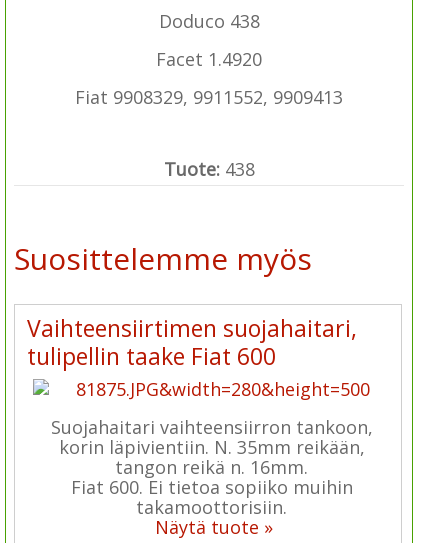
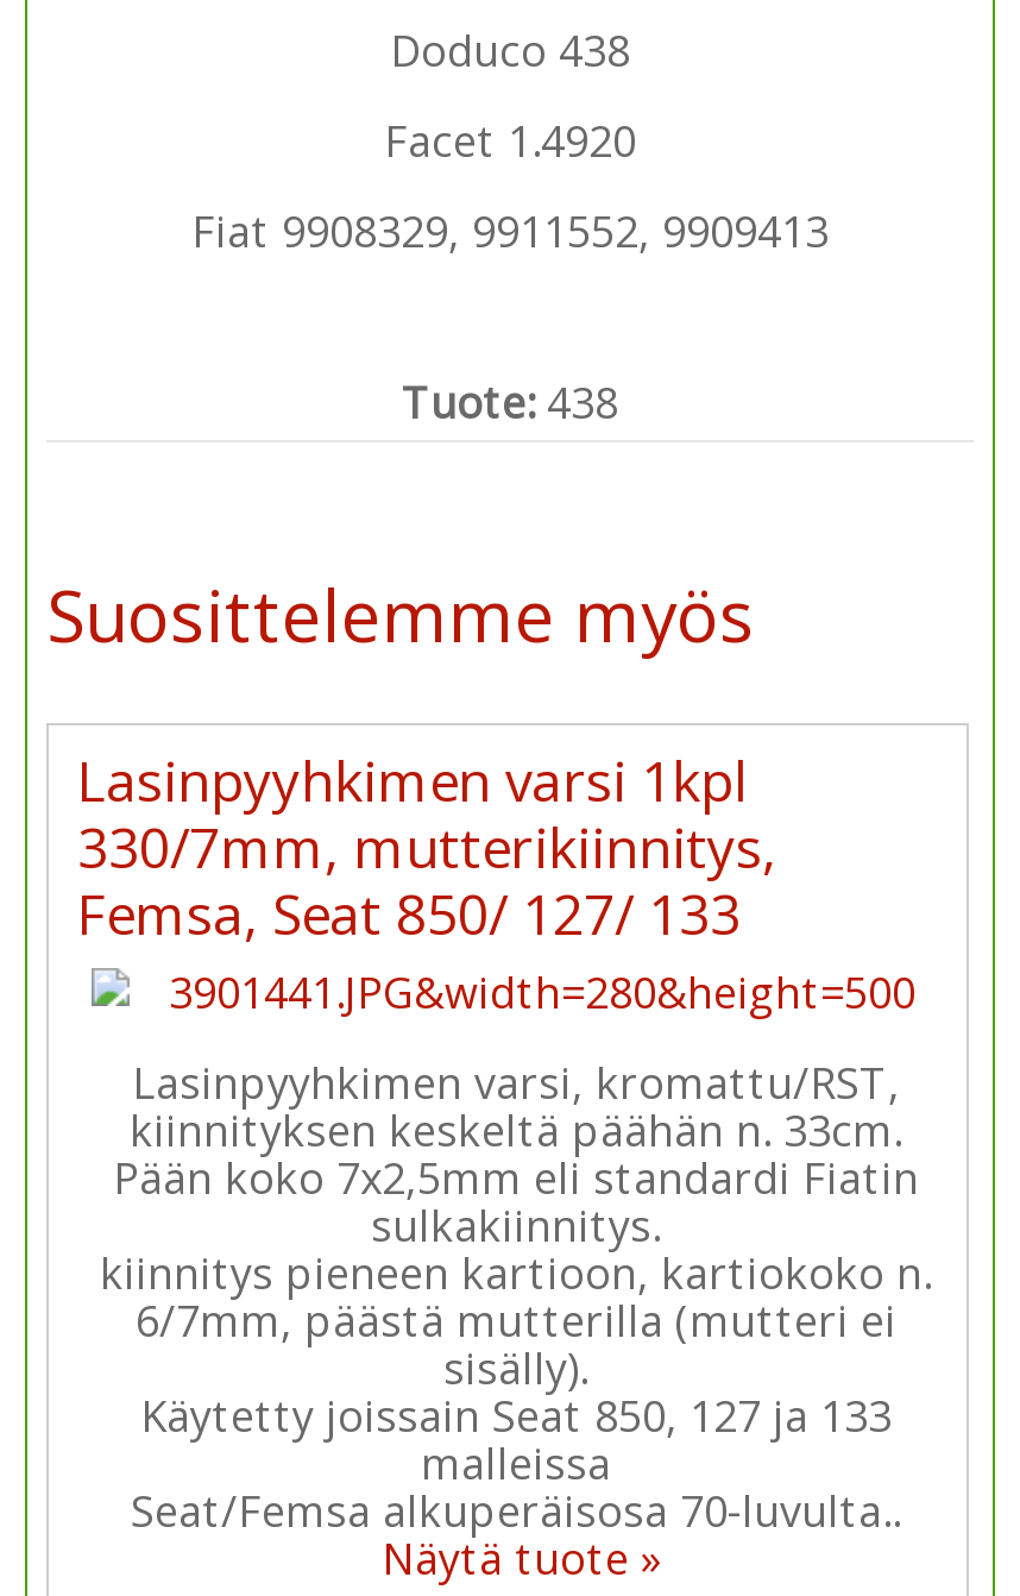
[27,312,357,372] Vaihteensiirtimen suojahaitari, | tulipellin taake Fiat 600 -> [77,742,776,951] Lasinpyyhkimen varsi 1kpl | 330/7mm, mutterikiinnitys, | Femsa, Seat 850/ 127/ 133
[50,415,372,519] Suojahaitari vaihteensiirron tankoon, | korin läpivientiin. N. 35mm reikään, | tangon reikä n. 16mm. | Fiat 600. Ei tietoa sopiiko muihin | takamoottorisiin. -> [100,1054,932,1539] Lasinpyyhkimen varsi, kromattu/RST, | kiinnityksen keskeltä päähän n. 33cm. | Pään koko 7x2,5mm eli standardi Fiatin | sulkakiinnitys. | kiinnitys pieneen kartioon, kartiokoko n. | 6/7mm, päästä mutterilla (mutteri ei | sisälly). | Käytetty joissain Seat 850, 127 ja 133 | malleissa | Seat/Femsa alkuperäisosa 70-luvulta..

